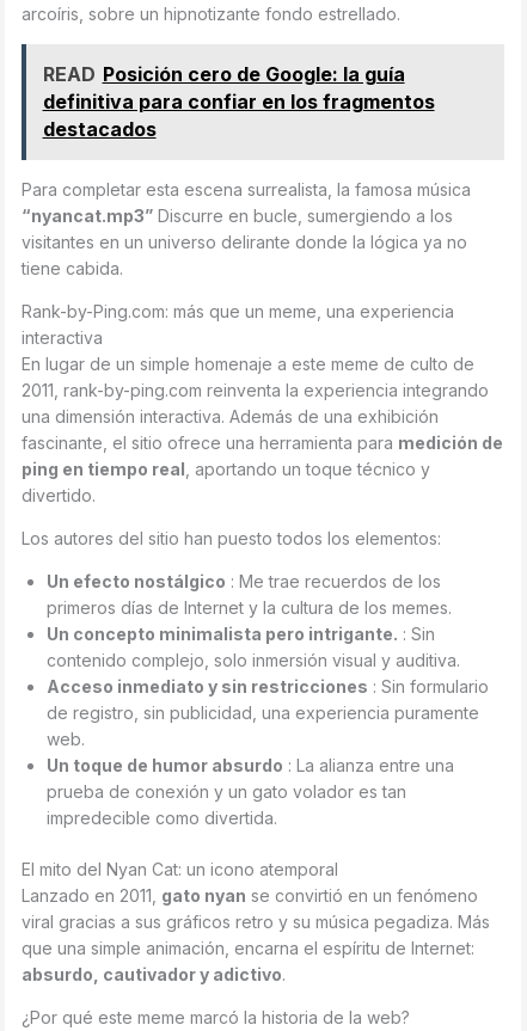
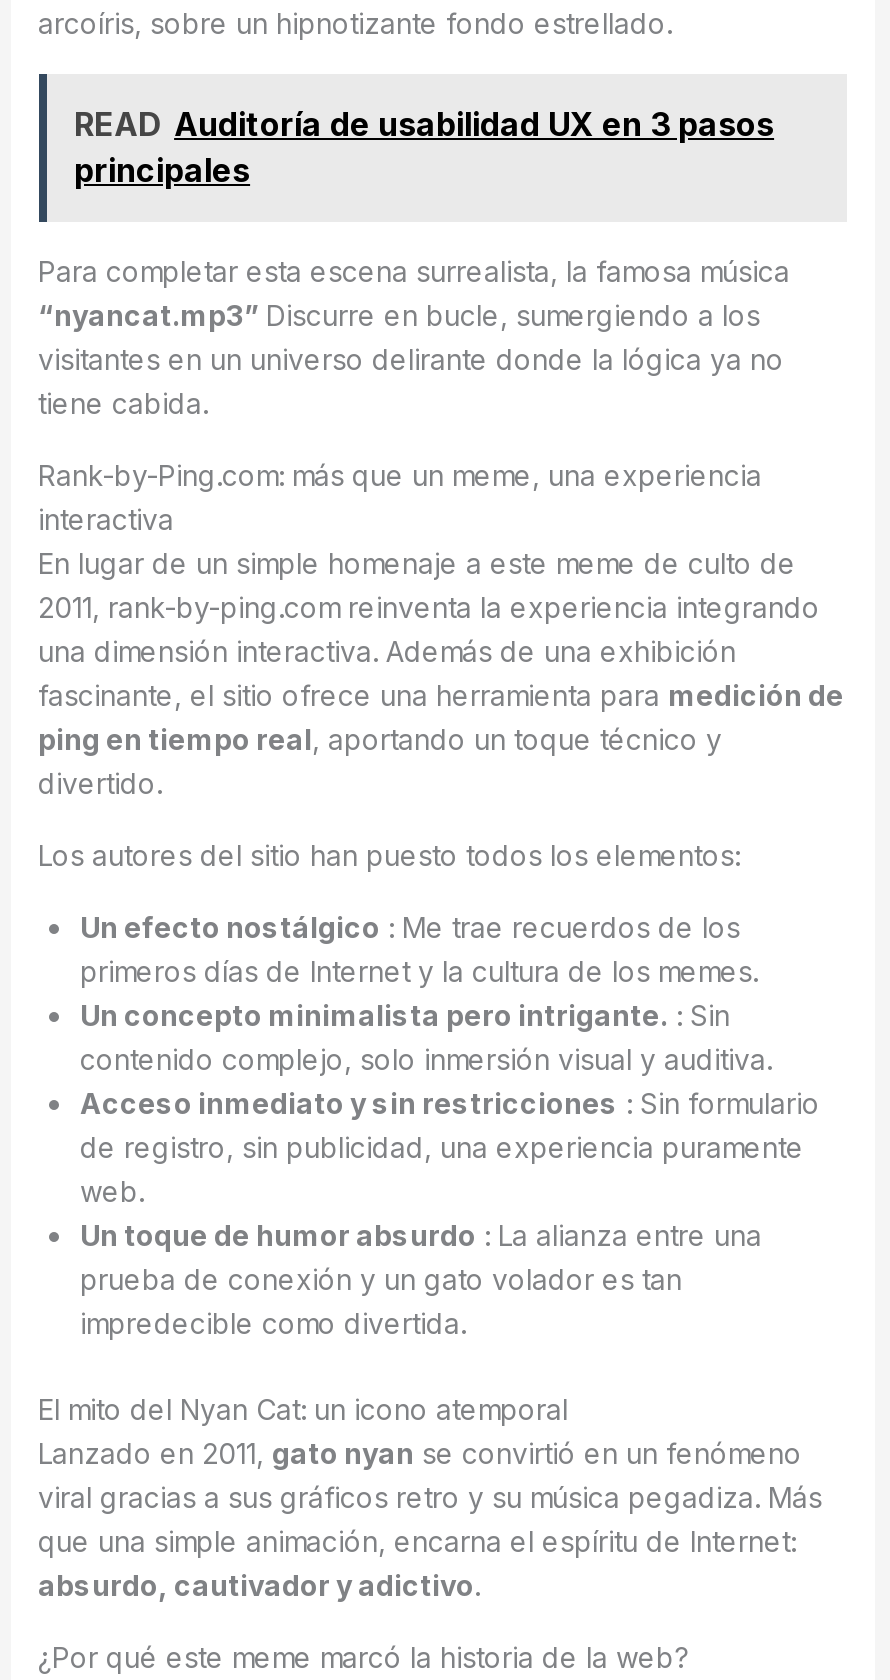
[42,62,434,141] READ Posición cero de Google: la guía | definitiva para confiar en los fragmentos | destacados -> [74,104,774,190] READ Auditoría de usabilidad UX en 3 pasos | principales

